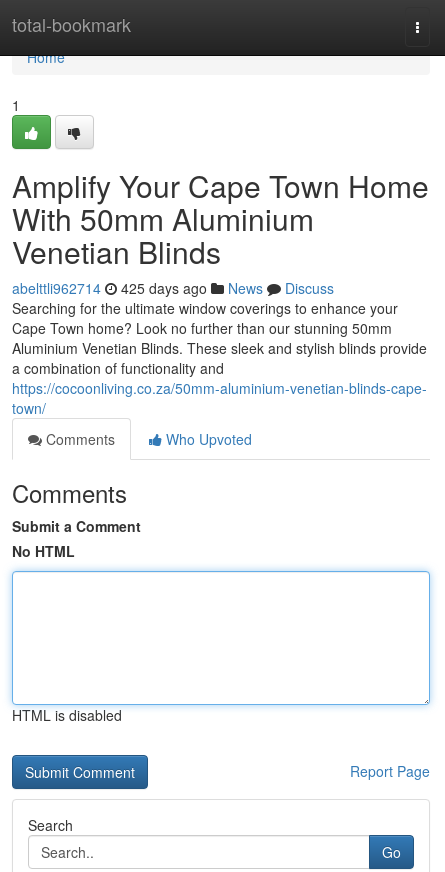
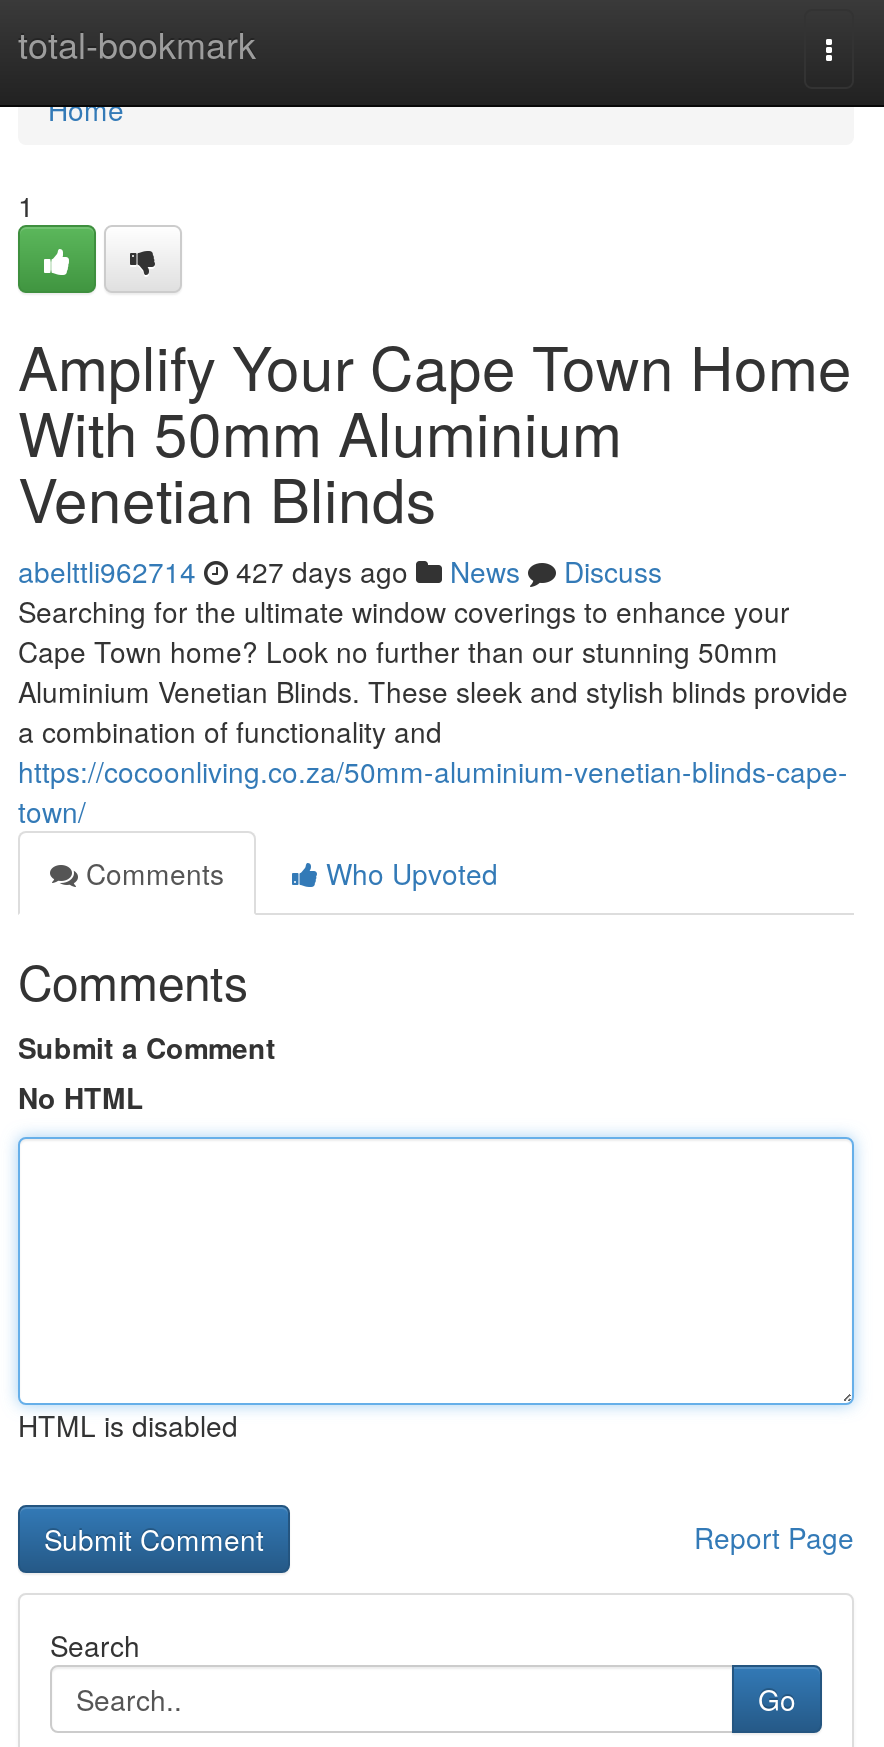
[12,278,334,298] abelttli962714 425 days ago News Discuss -> [18,551,662,591] abelttli962714 427 days ago News Discuss

